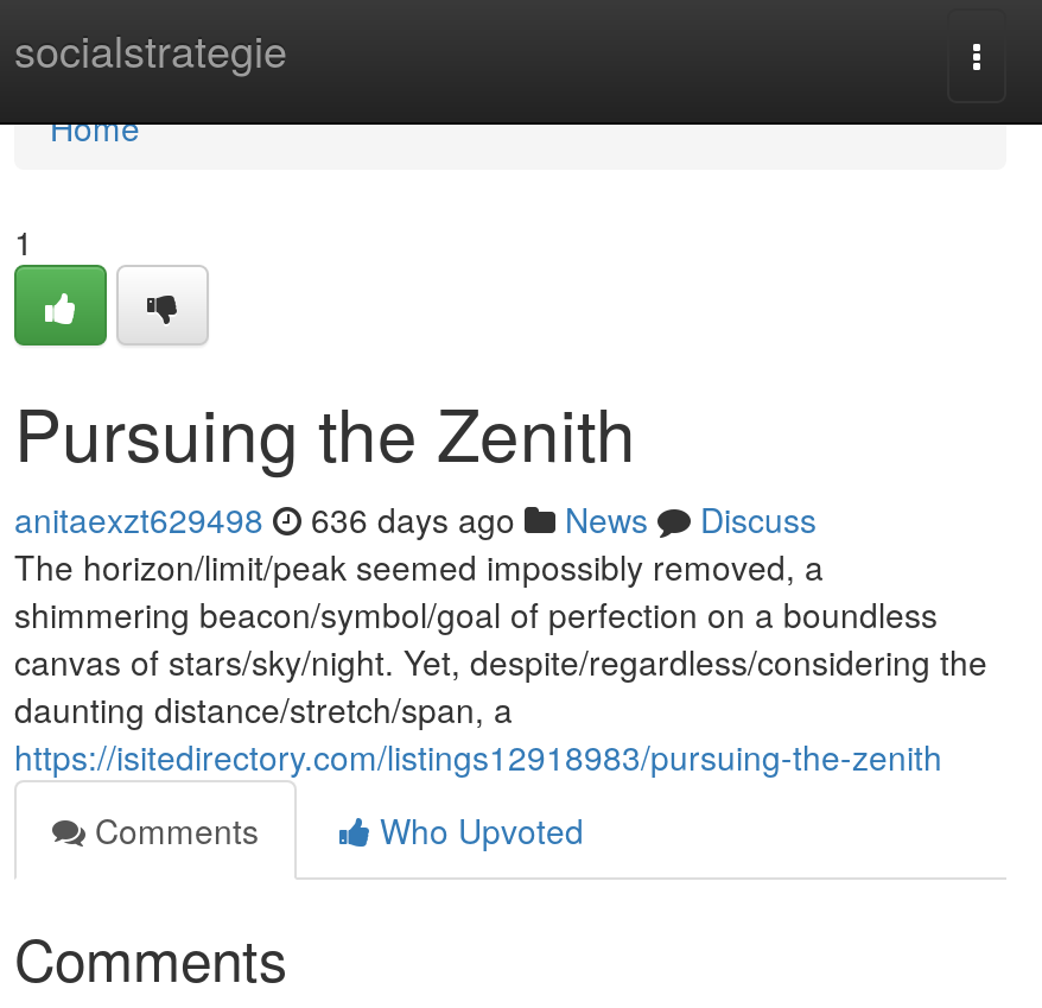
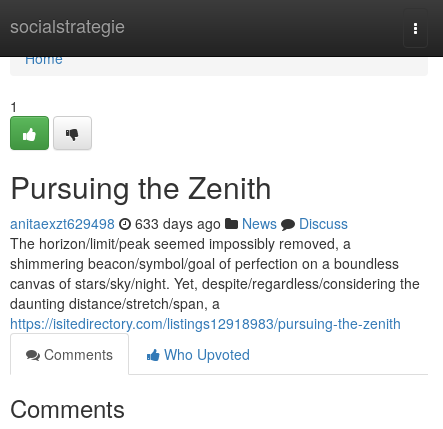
[14,495,817,543] anitaexzt629498 636 days ago News Discuss -> [10,213,348,233] anitaexzt629498 633 days ago News Discuss

